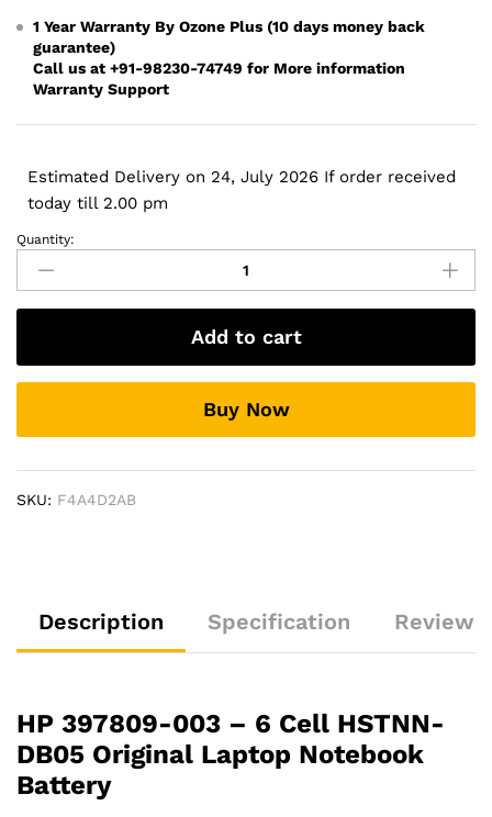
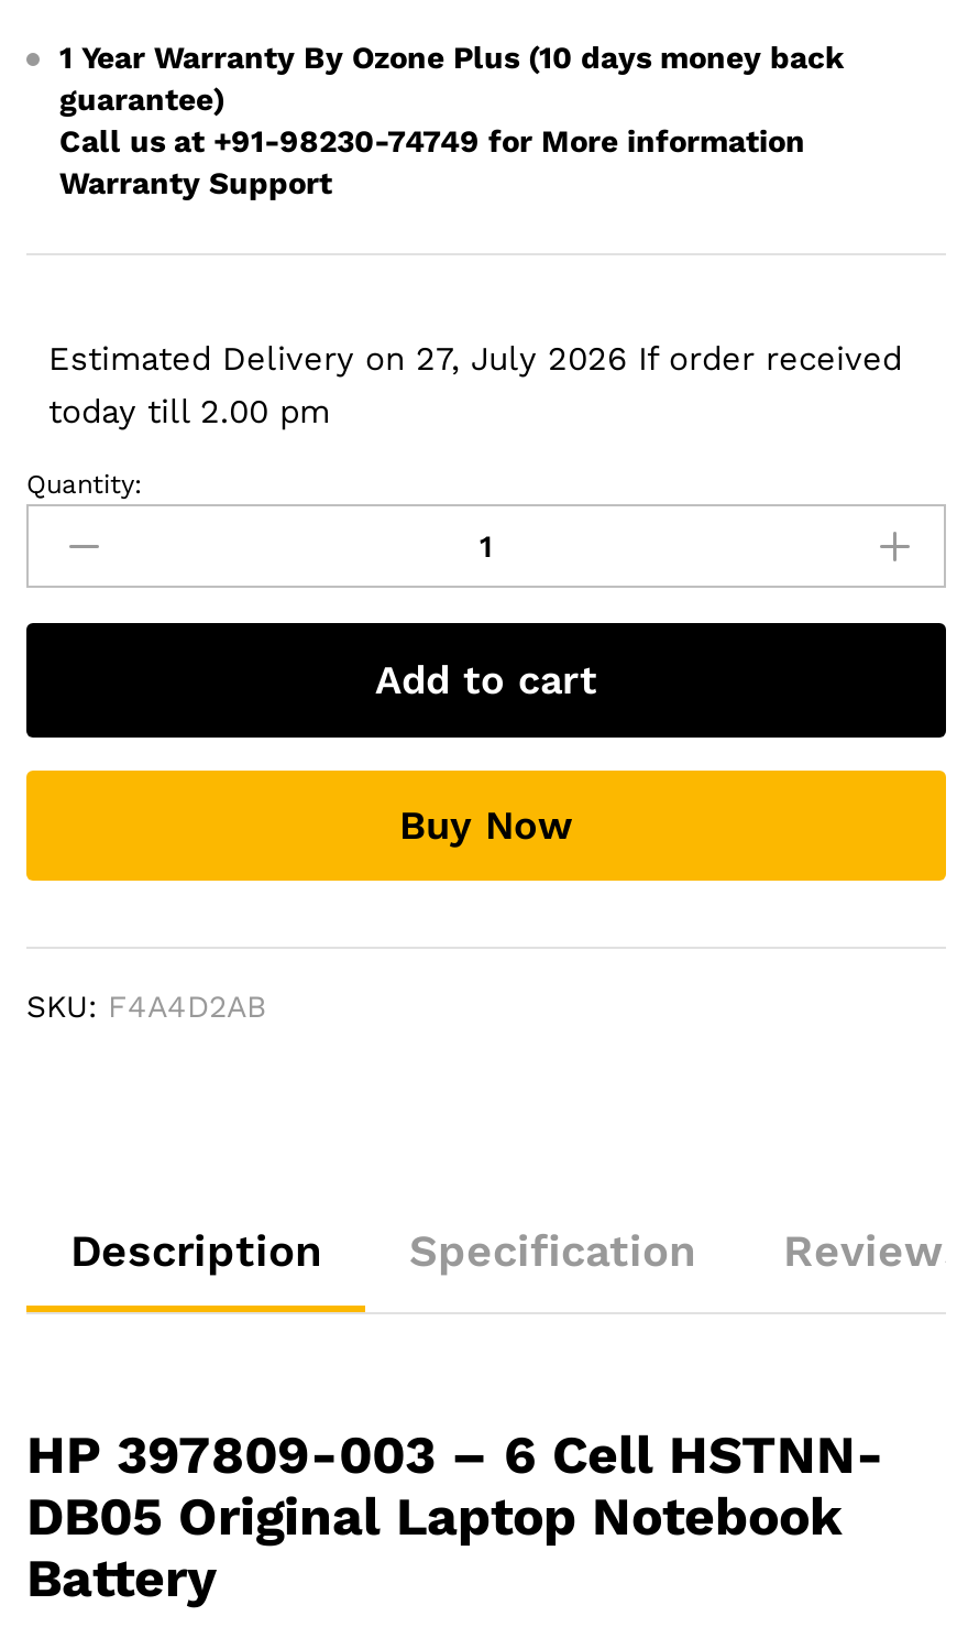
[27,166,456,186] Estimated Delivery on 24, July 2026 If order received -> [48,338,902,378] Estimated Delivery on 27, July 2026 If order received

